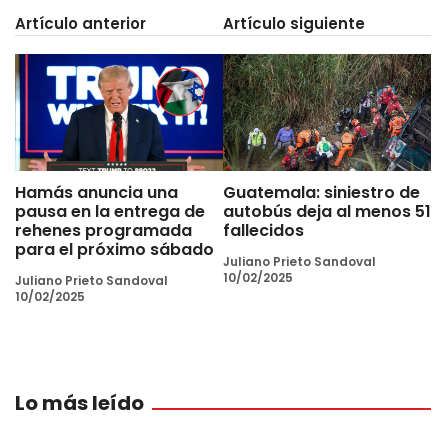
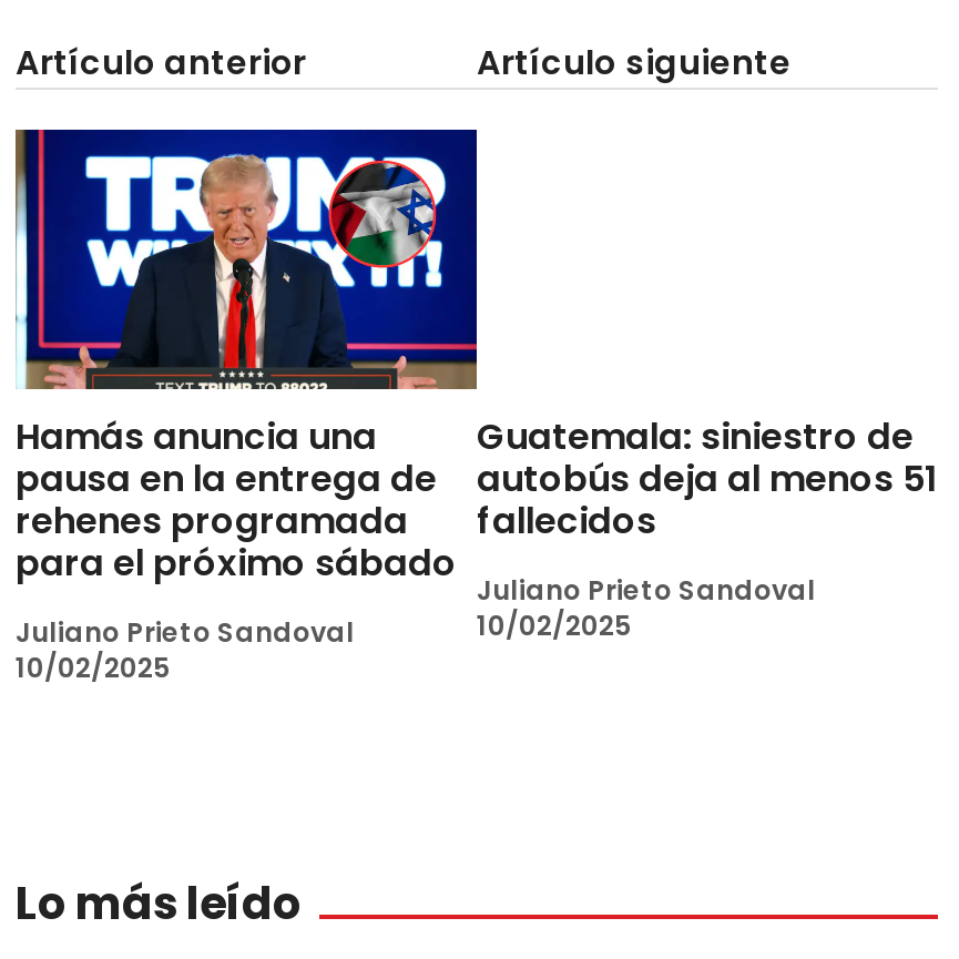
[222,53,432,172] [image] -> none

